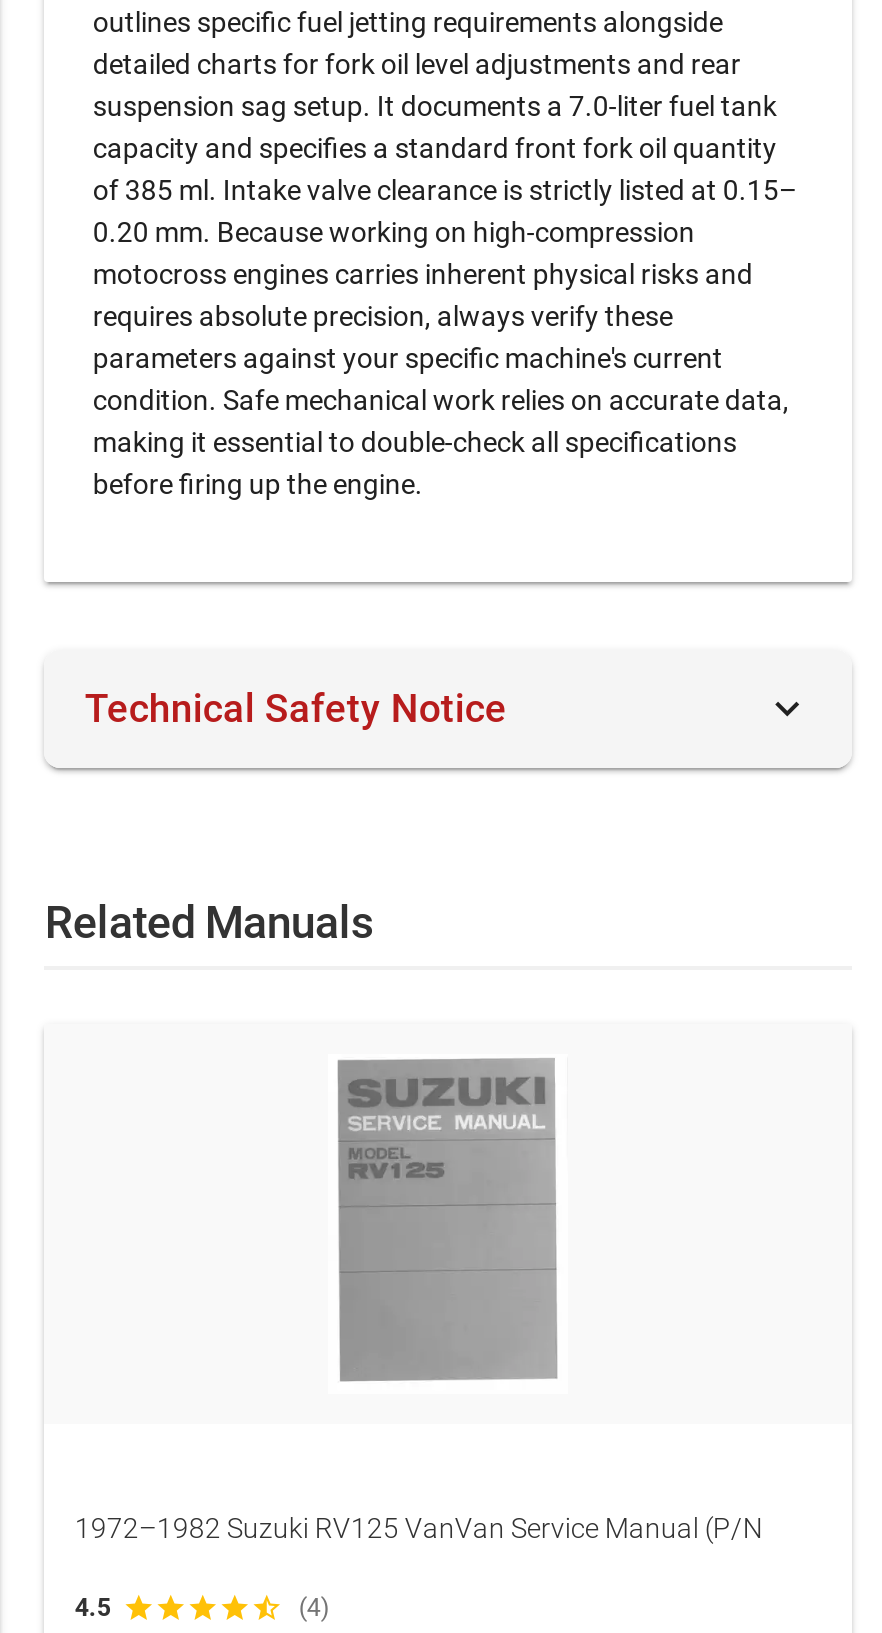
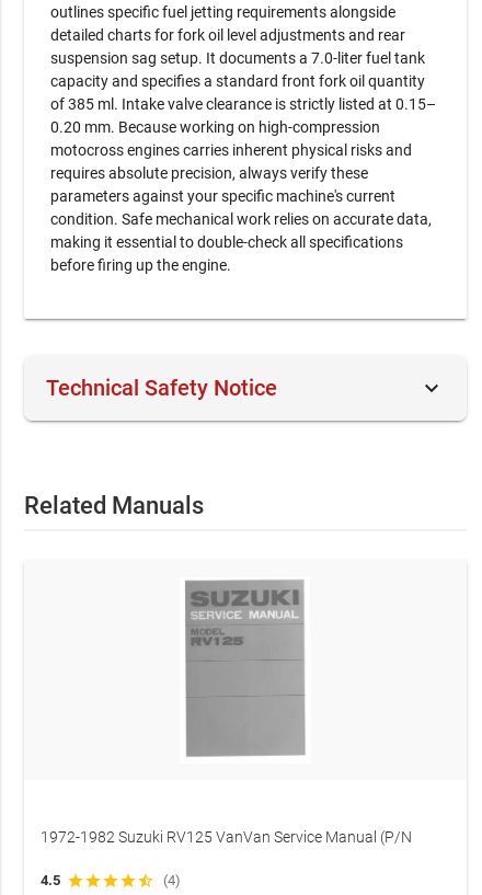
[75,1512,763,1544] 1972–1982 Suzuki RV125 VanVan Service Manual (P/N -> [41,828,412,845] 1972-1982 Suzuki RV125 VanVan Service Manual (P/N

